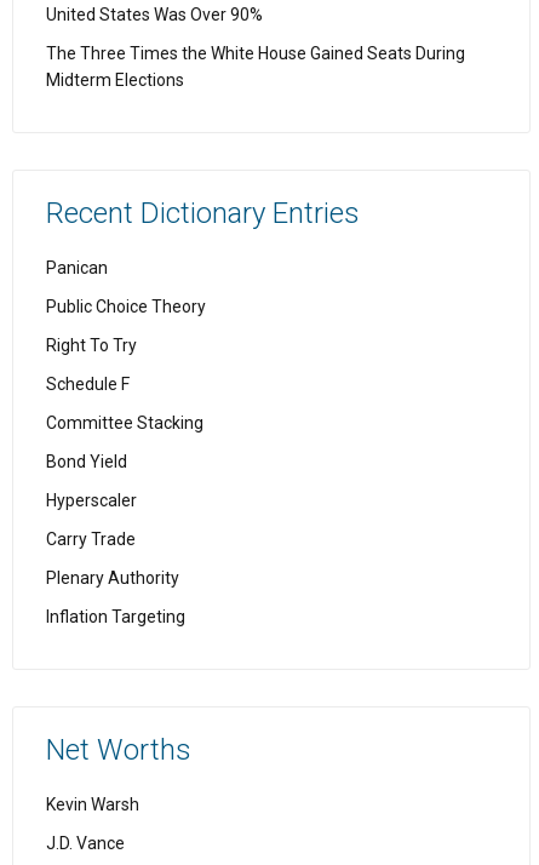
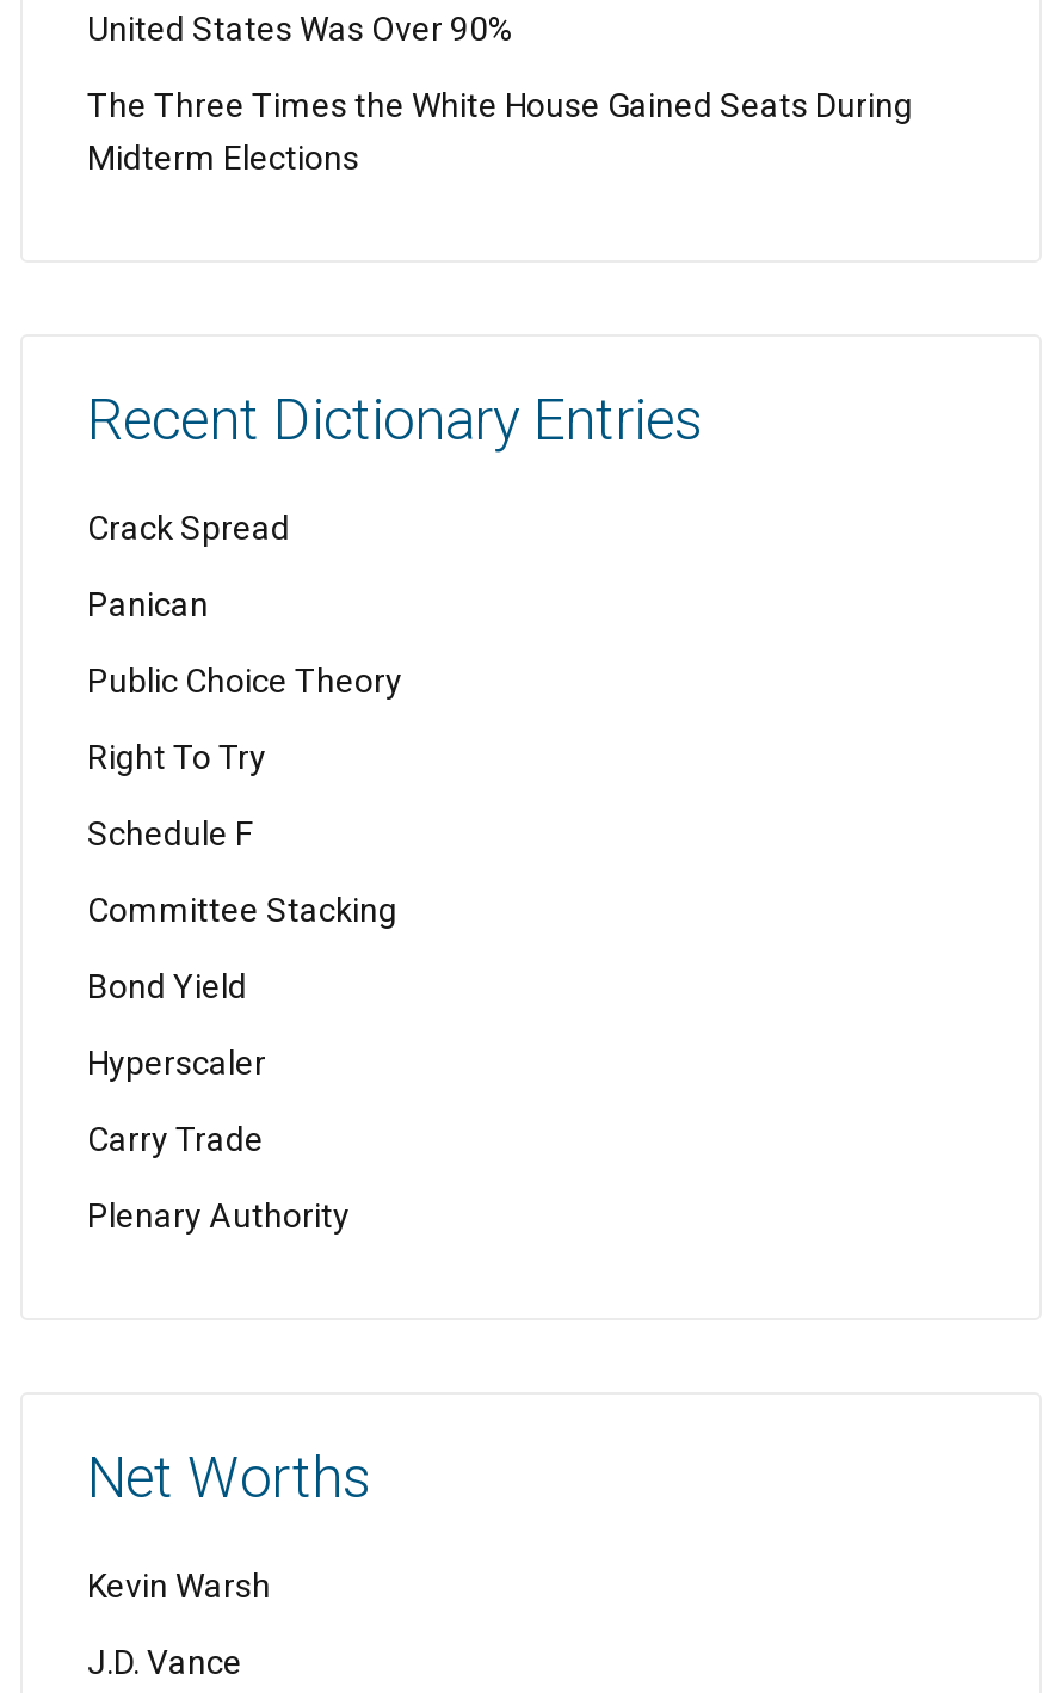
none -> [87,509,290,547] Crack Spread
moved [46,258,206,588] -> [87,585,402,1235]: Panican | Public Choice Theory | Right To Try | ... | Carry Trade | Plenary Authority
[46,607,185,626] Inflation Targeting -> none

